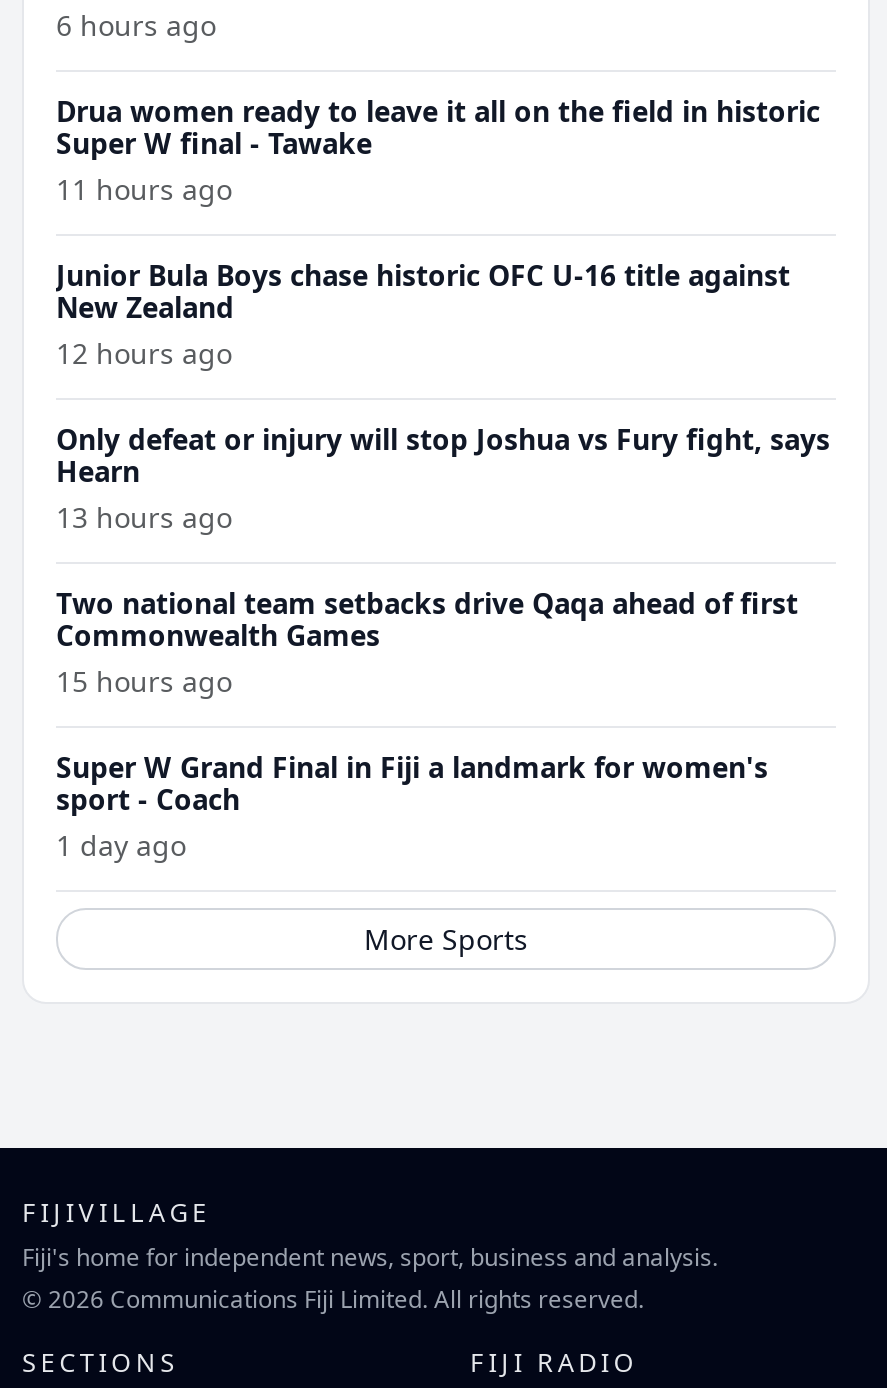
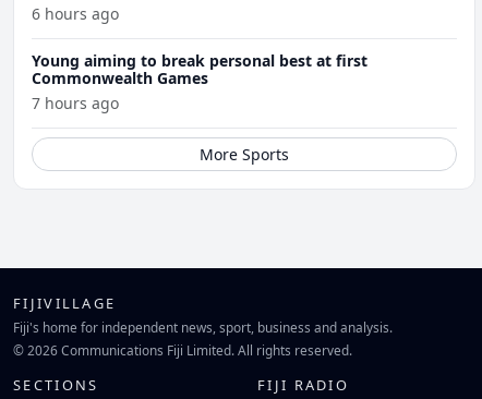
[56,91,830,621] Drua women ready to leave it all on the field in historic | Super W final - Tawake | 11 hours ago | Junior Bula Boys chase historic OFC U-16 title against | New Zealand | 12 hours ago | Only defeat or injury will stop Joshua vs Fury fight, says | Hearn | 13 hours ago | Two national team setbacks drive Qaqa ahead of first -> [32,50,367,70] Young aiming to break personal best at first
[56,661,768,863] 15 hours ago | Super W Grand Final in Fiji a landmark for women's | sport - Coach | 1 day ago -> [32,92,119,113] 7 hours ago

